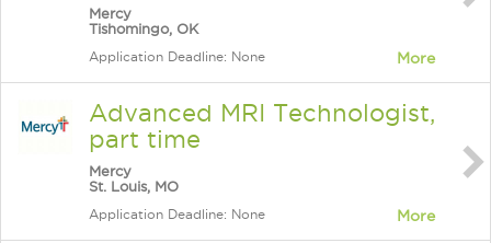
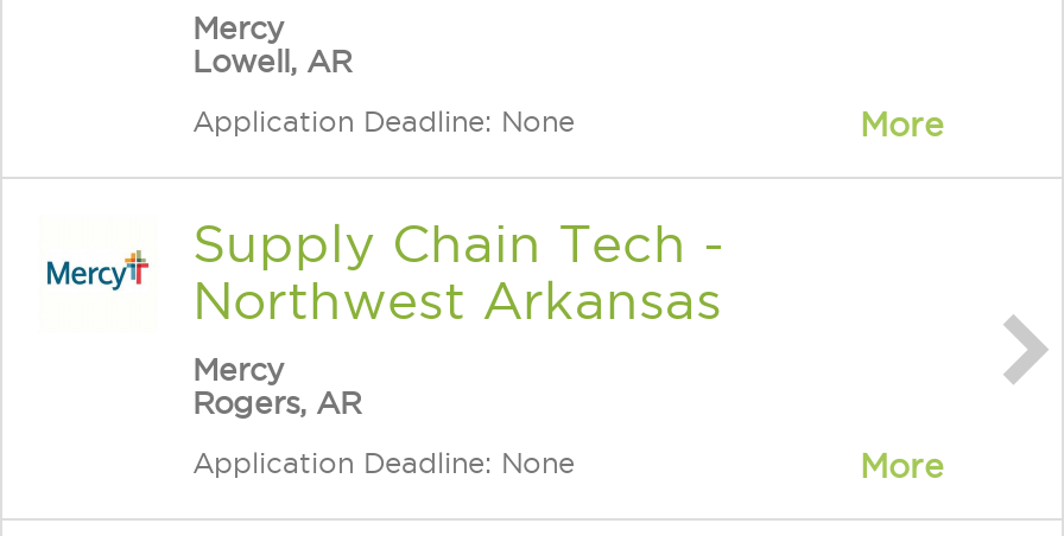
[89,21,198,36] Tishomingo, OK -> [192,44,351,77] Lowell, AR
[89,100,435,152] Advanced MRI Technologist, | part time -> [192,215,724,328] Supply Chain Tech - | Northwest Arkansas
[89,178,179,194] St. Louis, MO -> [192,385,361,419] Rogers, AR

